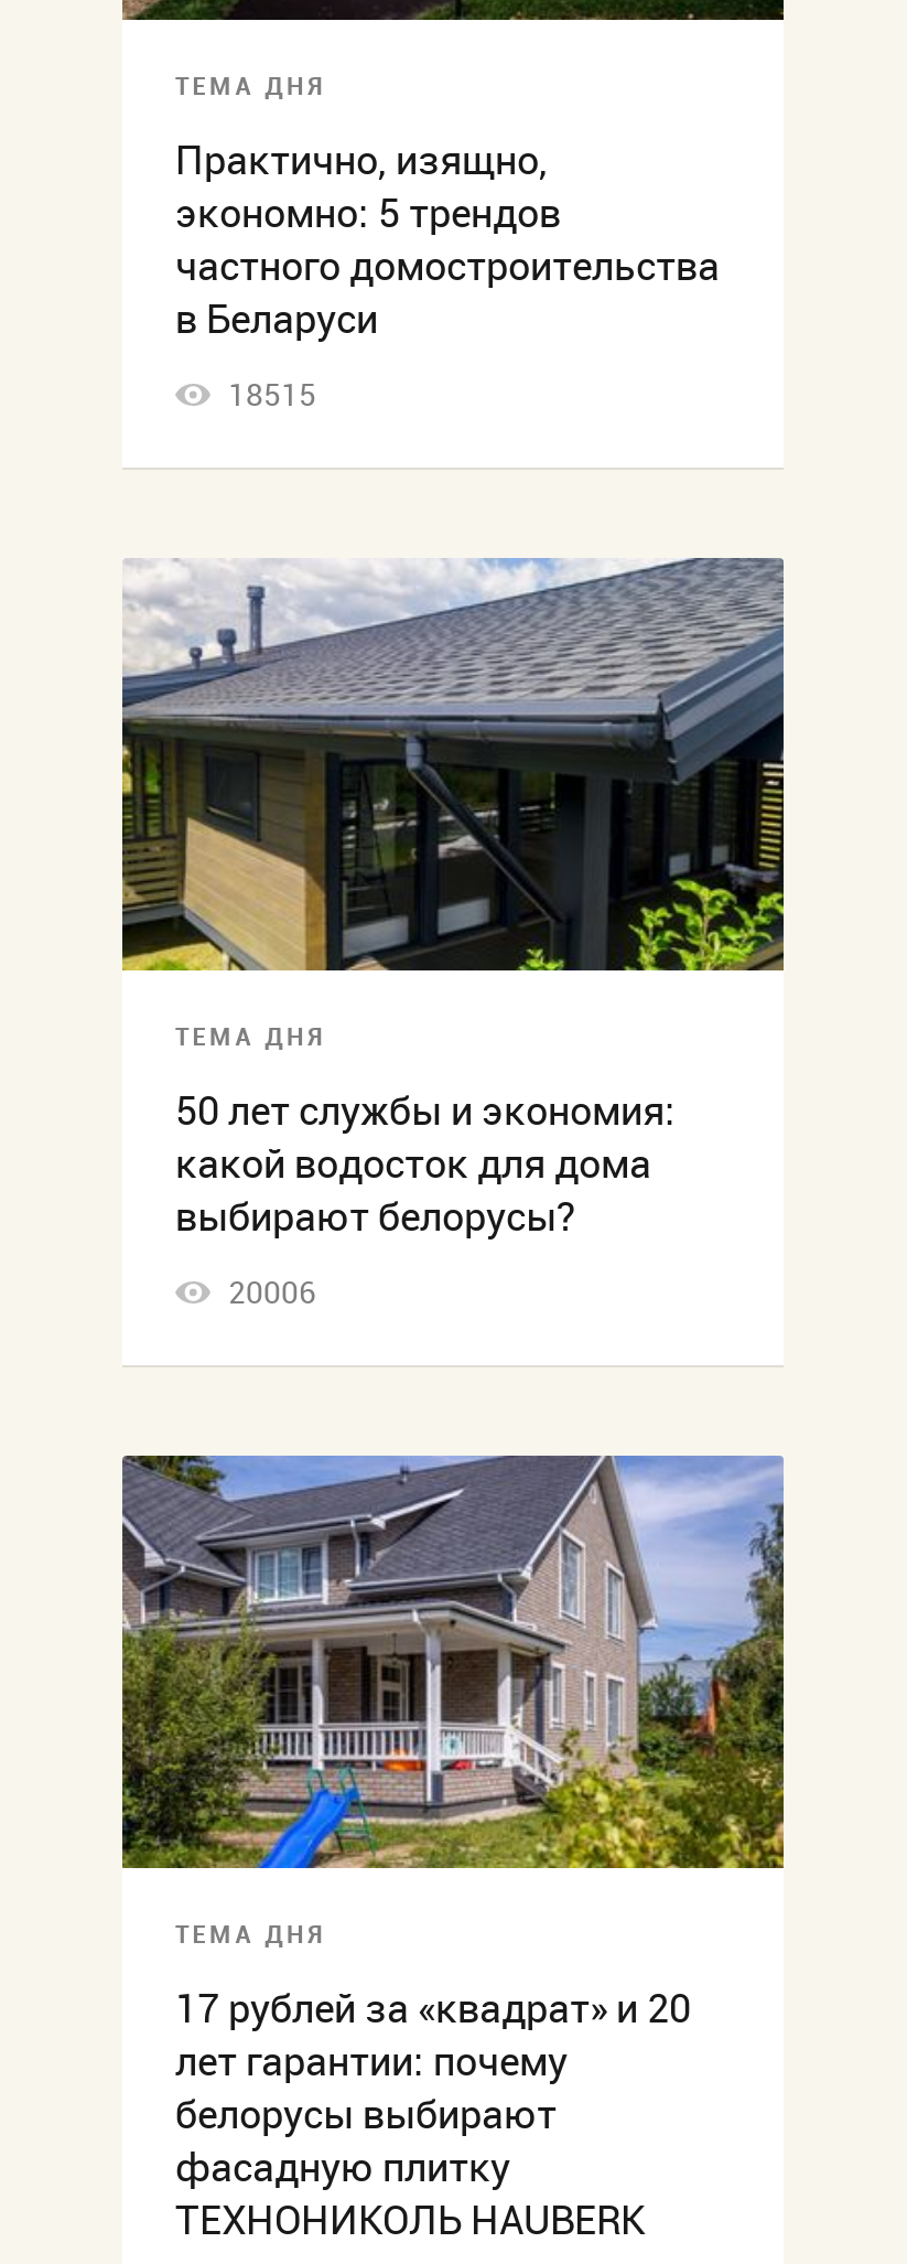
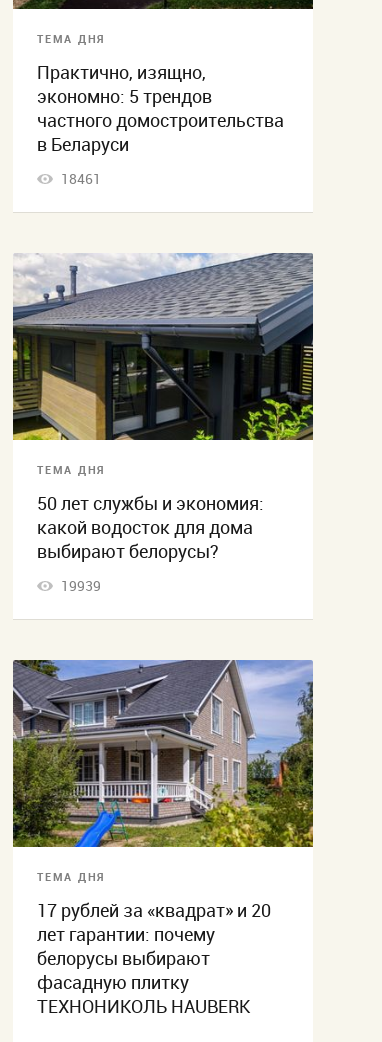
[228,377,316,412] 18515 -> [61,171,101,187] 18461
[228,1275,316,1310] 20006 -> [61,578,101,594] 19939

